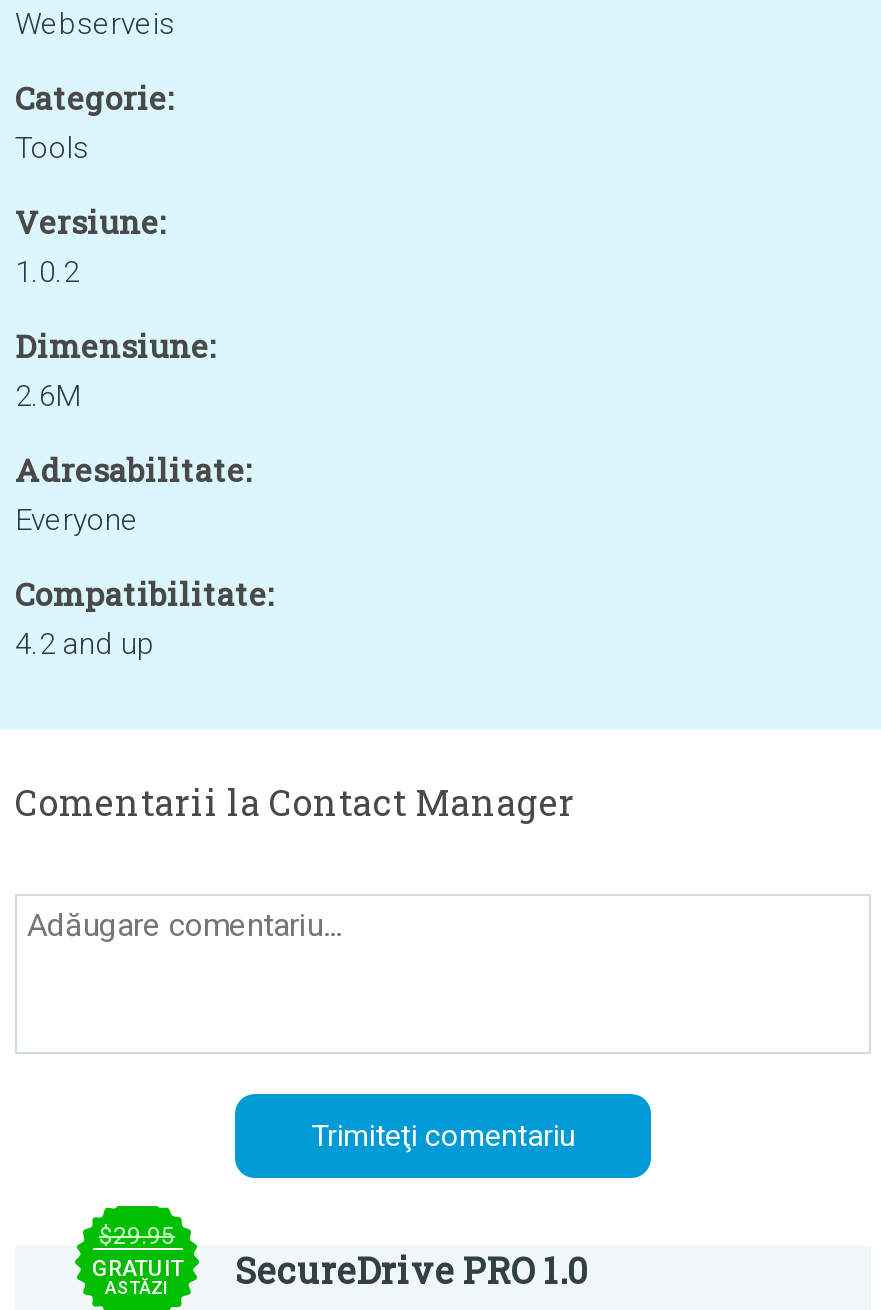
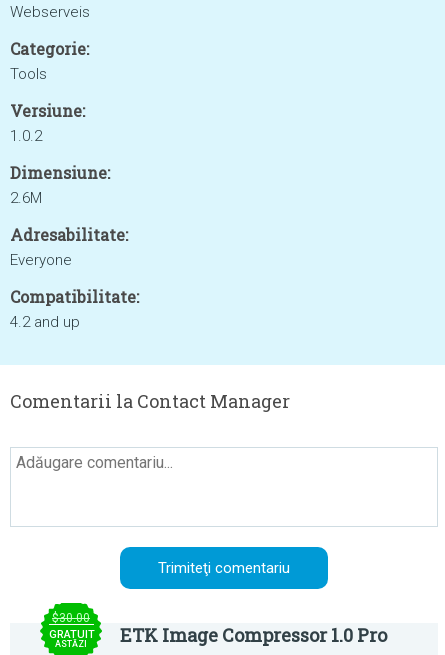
[99,1222,175,1250] $29.95 -> [52,611,90,625] $30.00
[235,1246,587,1294] SecureDrive PRO 1.0 -> [120,623,387,647] ETK Image Compressor 1.0 Pro

